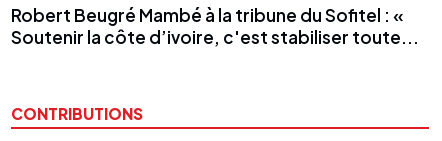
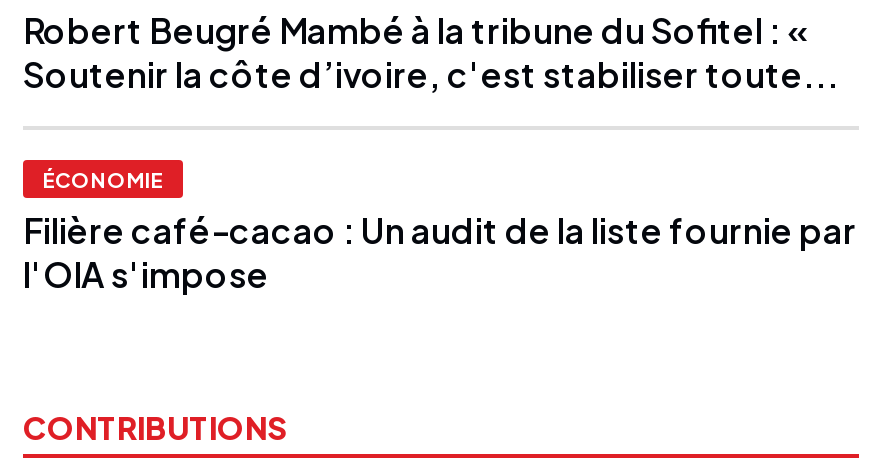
none -> [23,166,857,296] ÉCONOMIE | Filière café-cacao : Un audit de la liste fournie par | l'OIA s'impose

